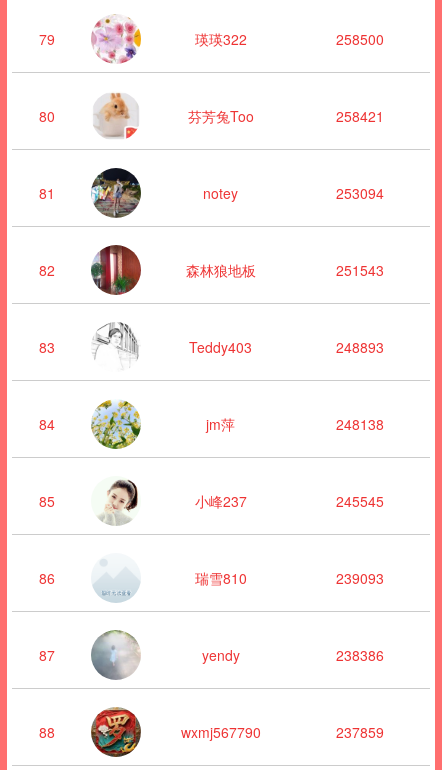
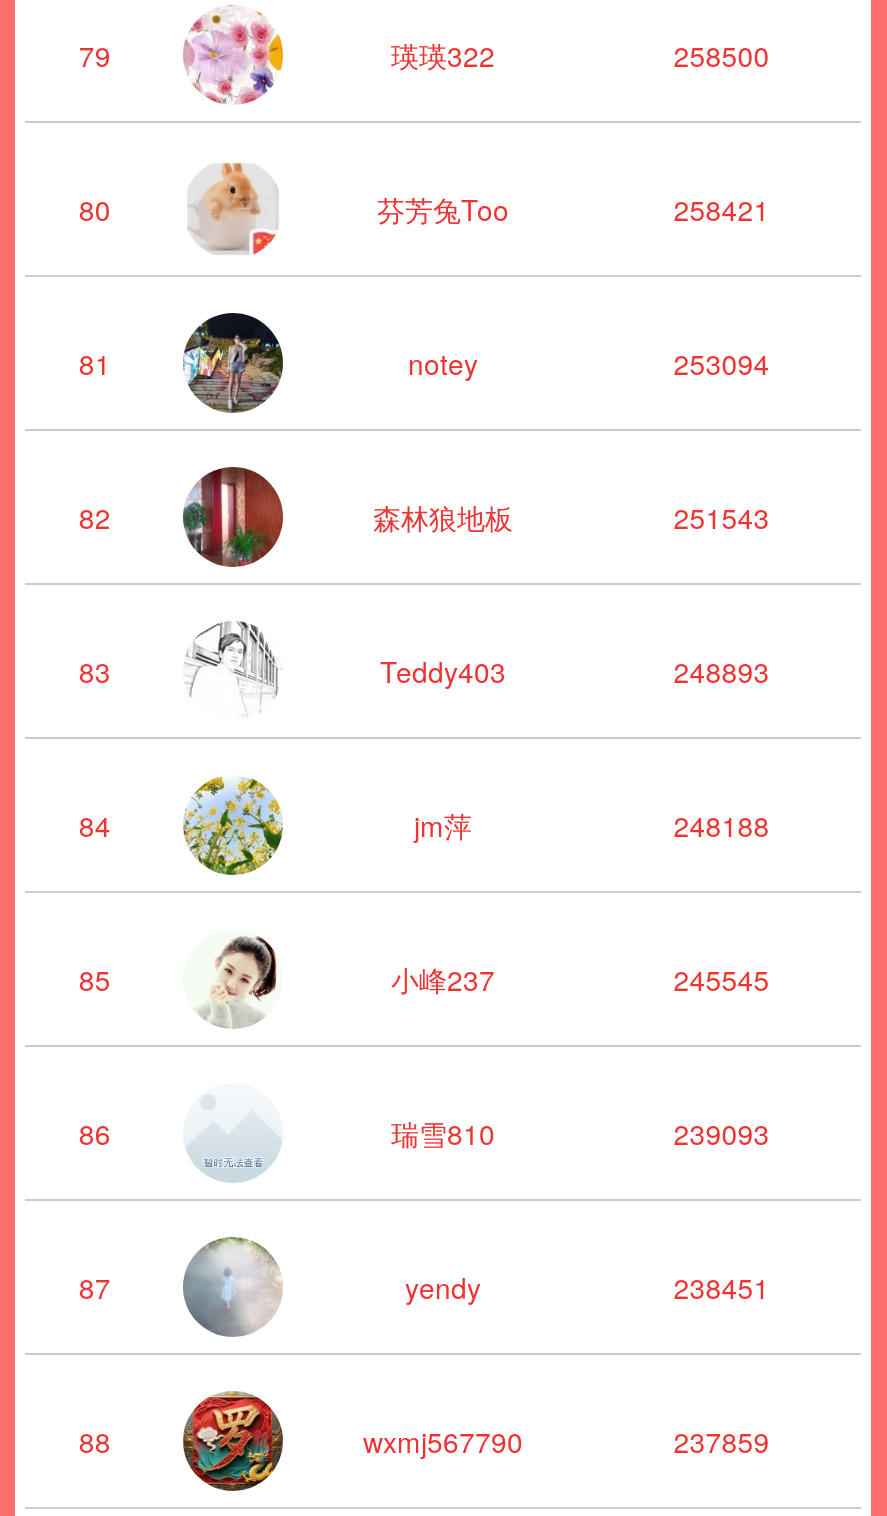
[336,413,384,433] 248138 -> [674,804,770,844] 248188
[336,644,384,664] 238386 -> [674,1266,770,1306] 238451

